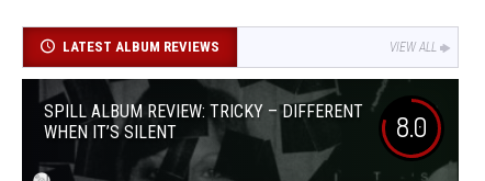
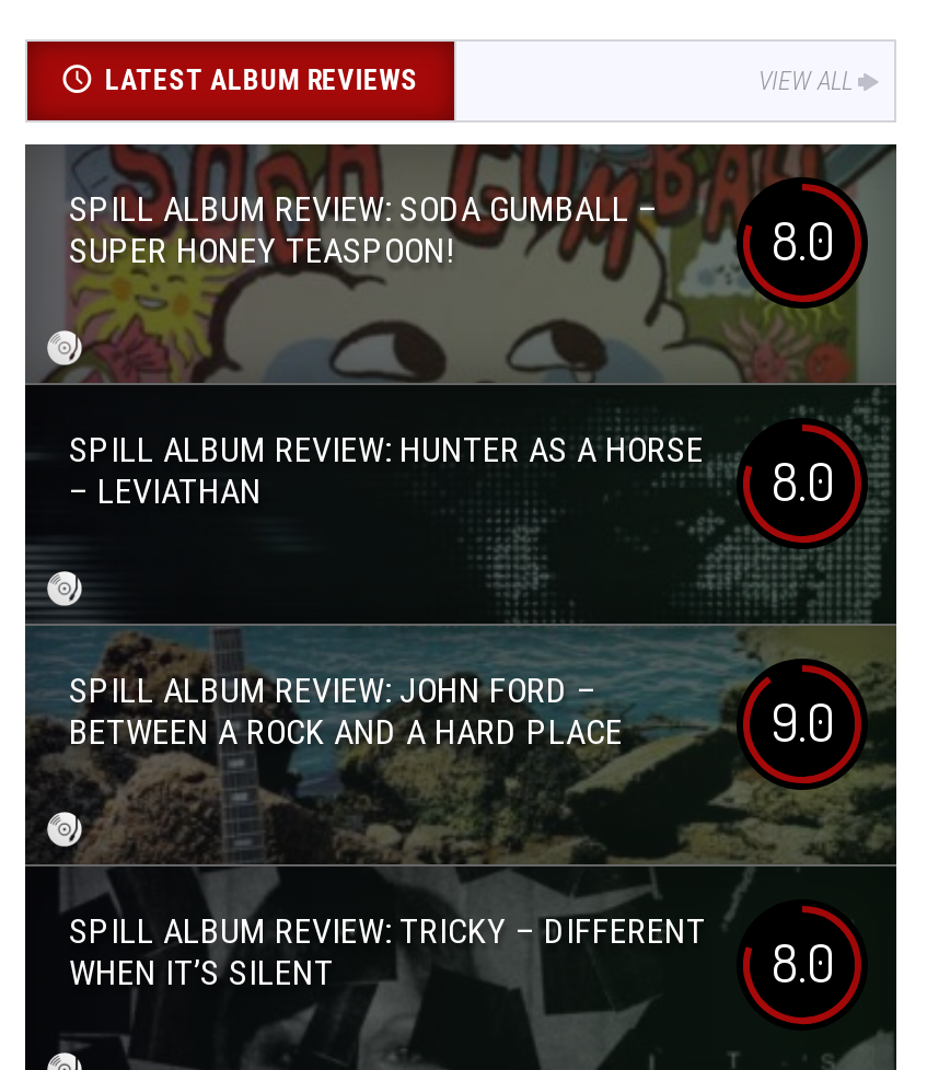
none -> [25,144,896,867] [image] | SPILL ALBUM REVIEW: SODA GUMBALL – | SUPER HONEY TEASPOON! | 8.0 | SPILL ALBUM REVIEW: HUNTER AS A HORSE | – LEVIATHAN | 8.0 | SPILL ALBUM REVIEW: JOHN FORD – | BETWEEN A ROCK AND A HARD PLACE | 9.0

